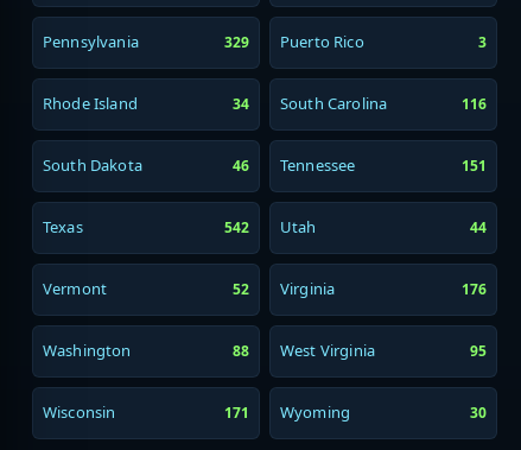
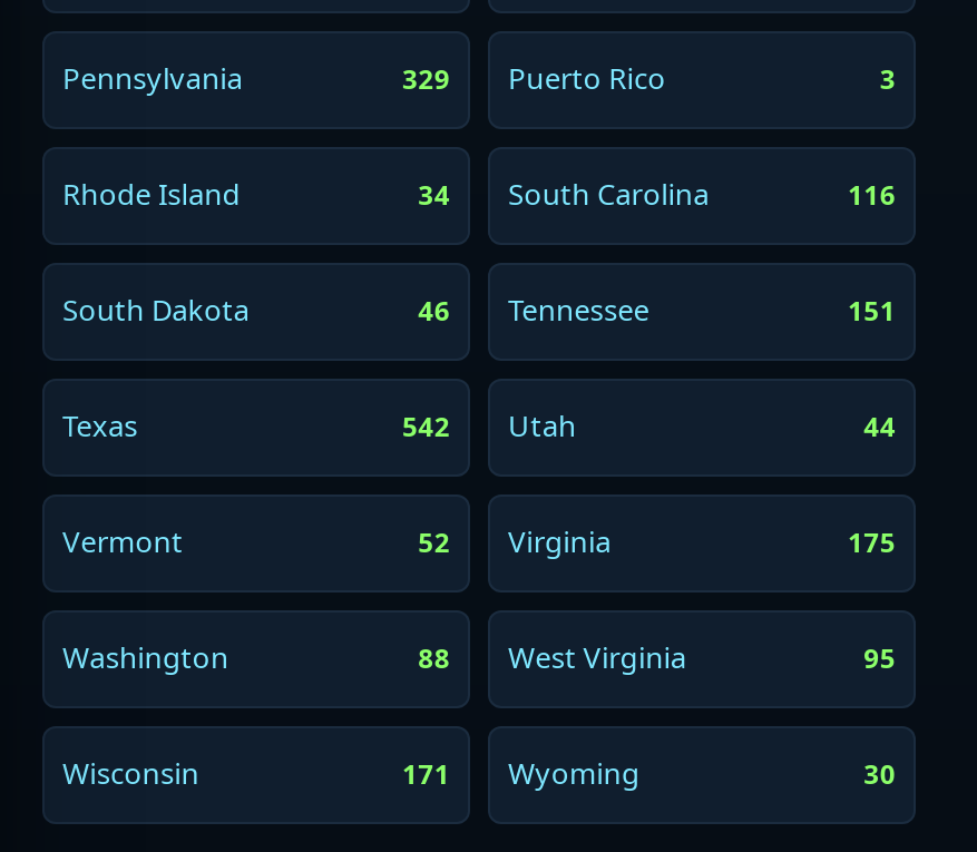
[461,279,487,299] 176 -> [848,523,896,561] 175

